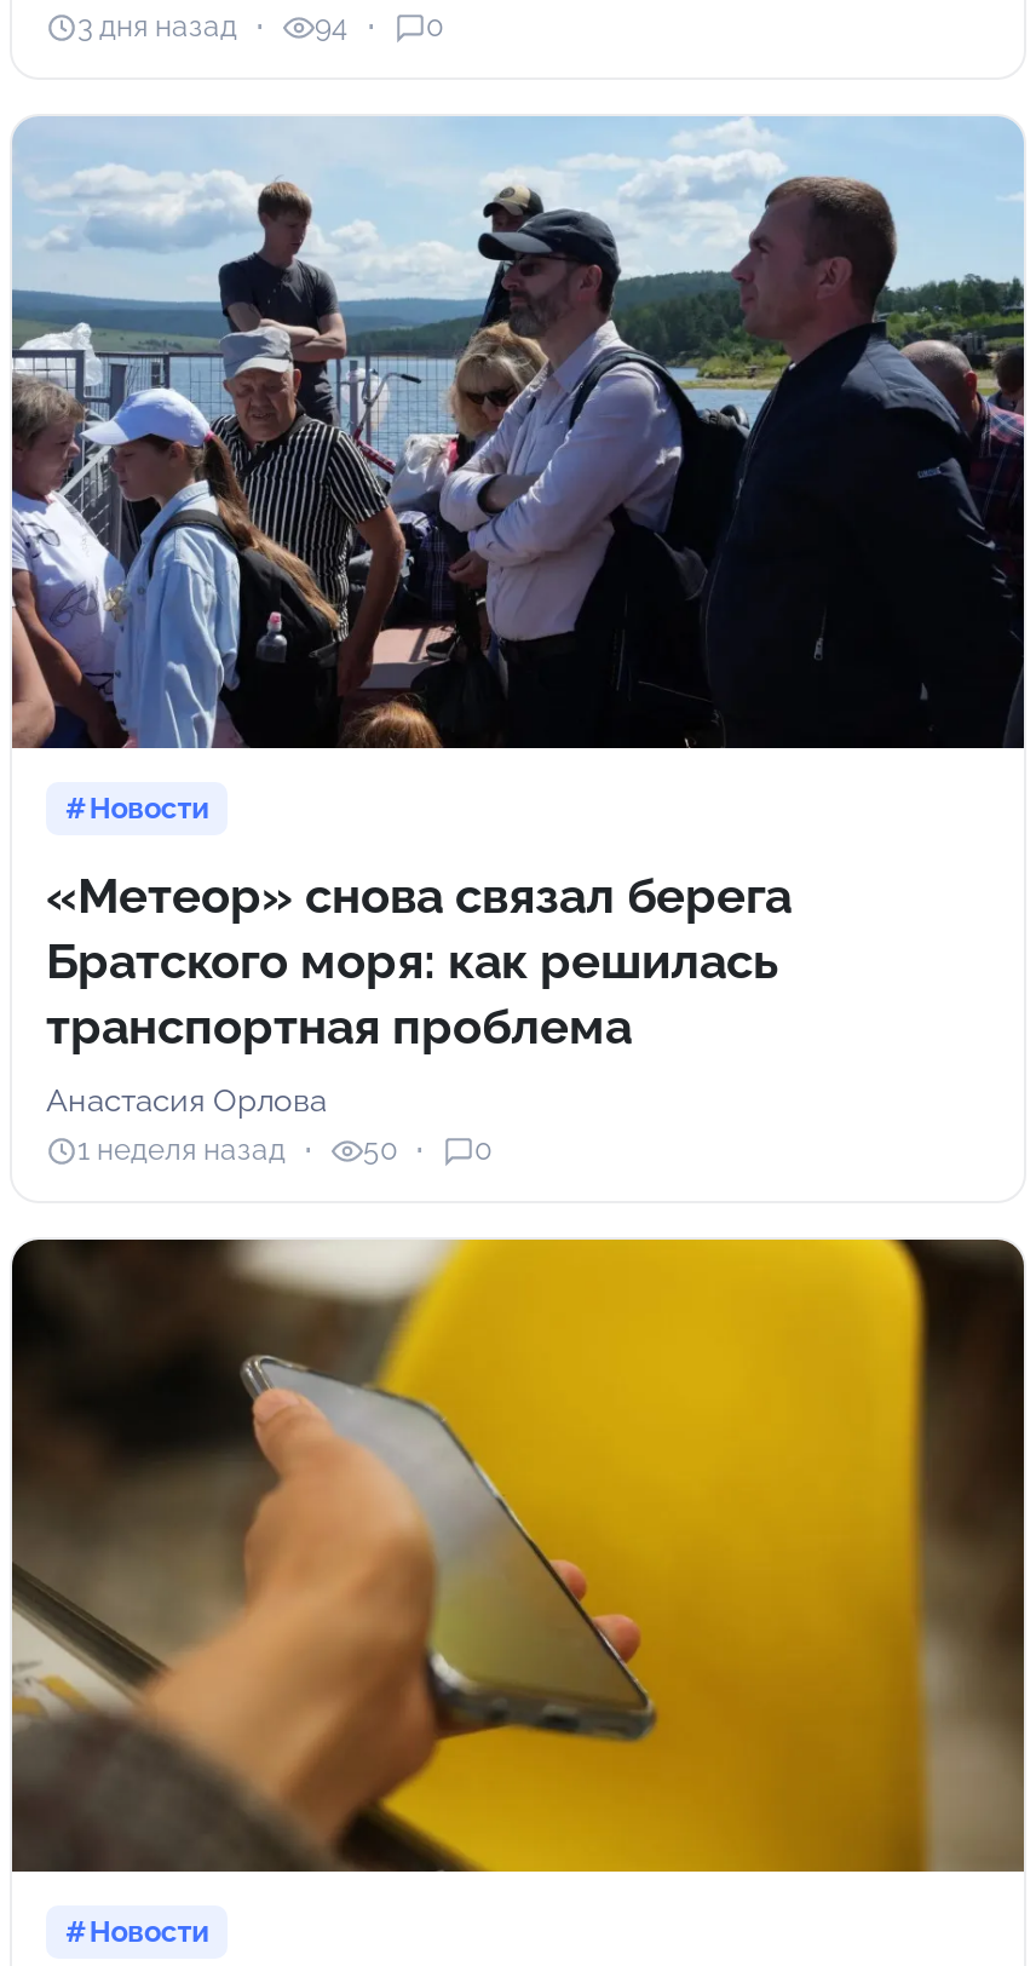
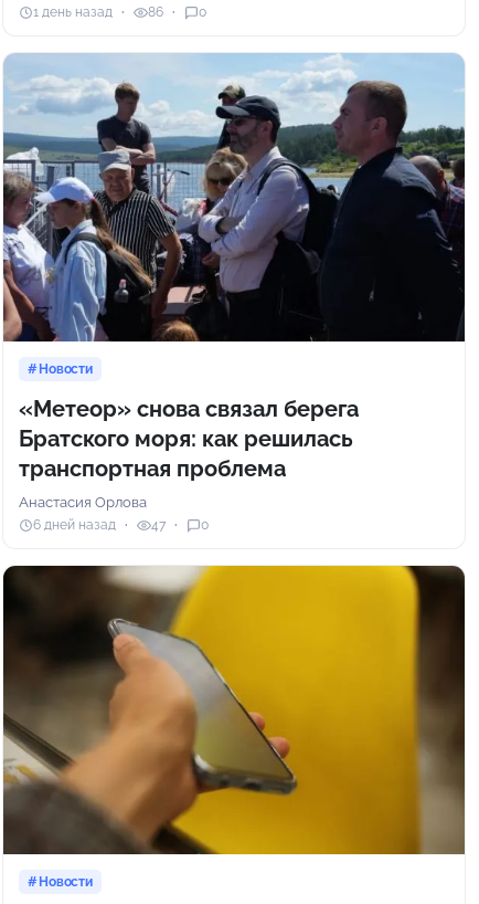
[77,10,237,44] 3 дня назад -> [33,5,113,20] 1 день назад
[315,10,349,44] 94 -> [148,5,163,20] 86
[77,1134,286,1168] 1 неделя назад -> [33,518,116,533] 6 дней назад
[363,1134,397,1168] 50 -> [151,518,166,533] 47

